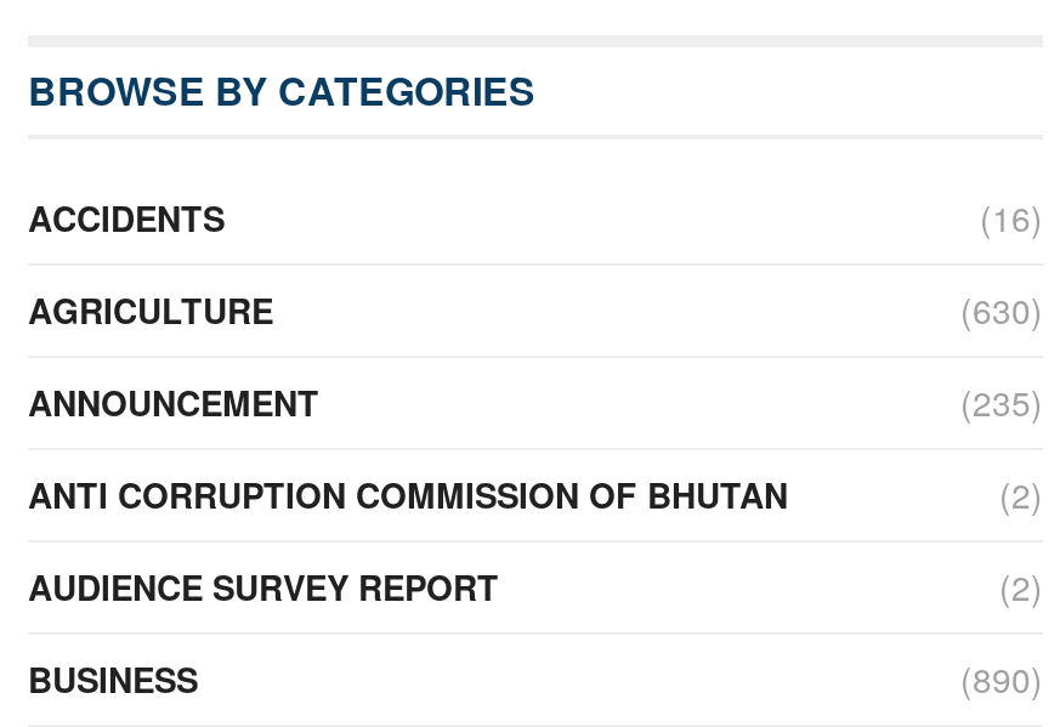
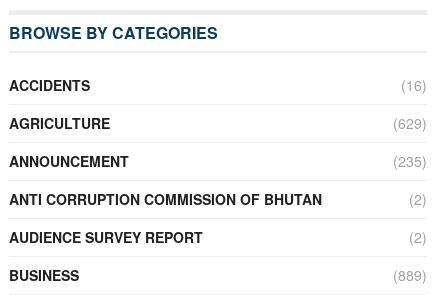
[960,285,1043,334] (630) -> [393,113,427,133] (629)
[960,654,1043,703] (890) -> [393,265,427,285] (889)

